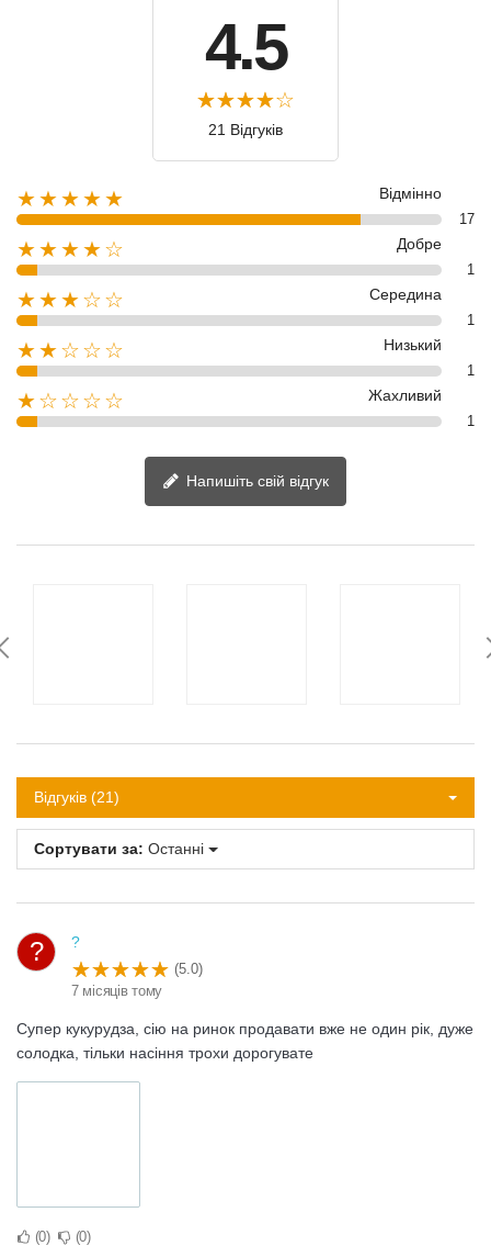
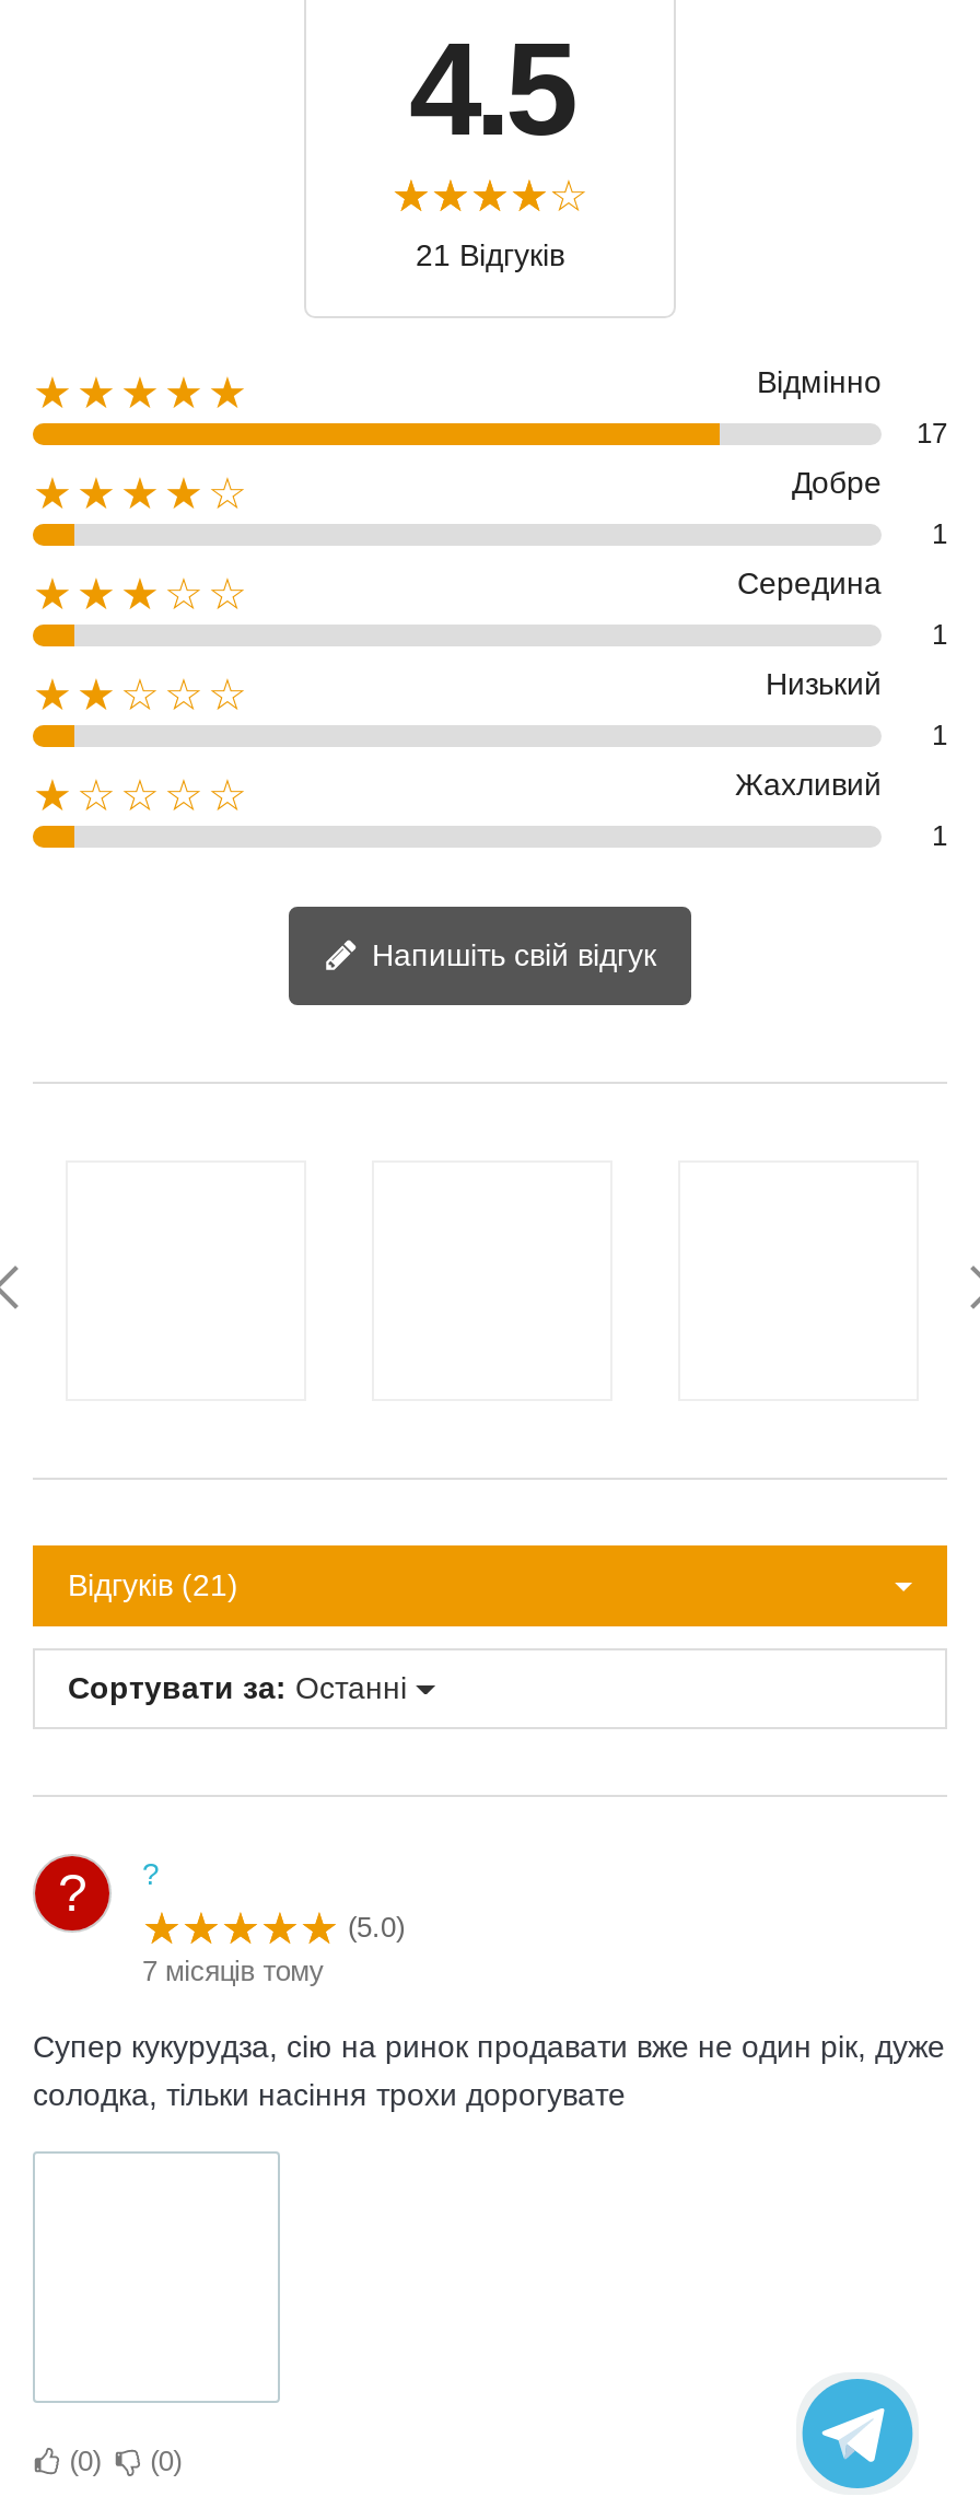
none -> [798,2377,917,2490] [image]

